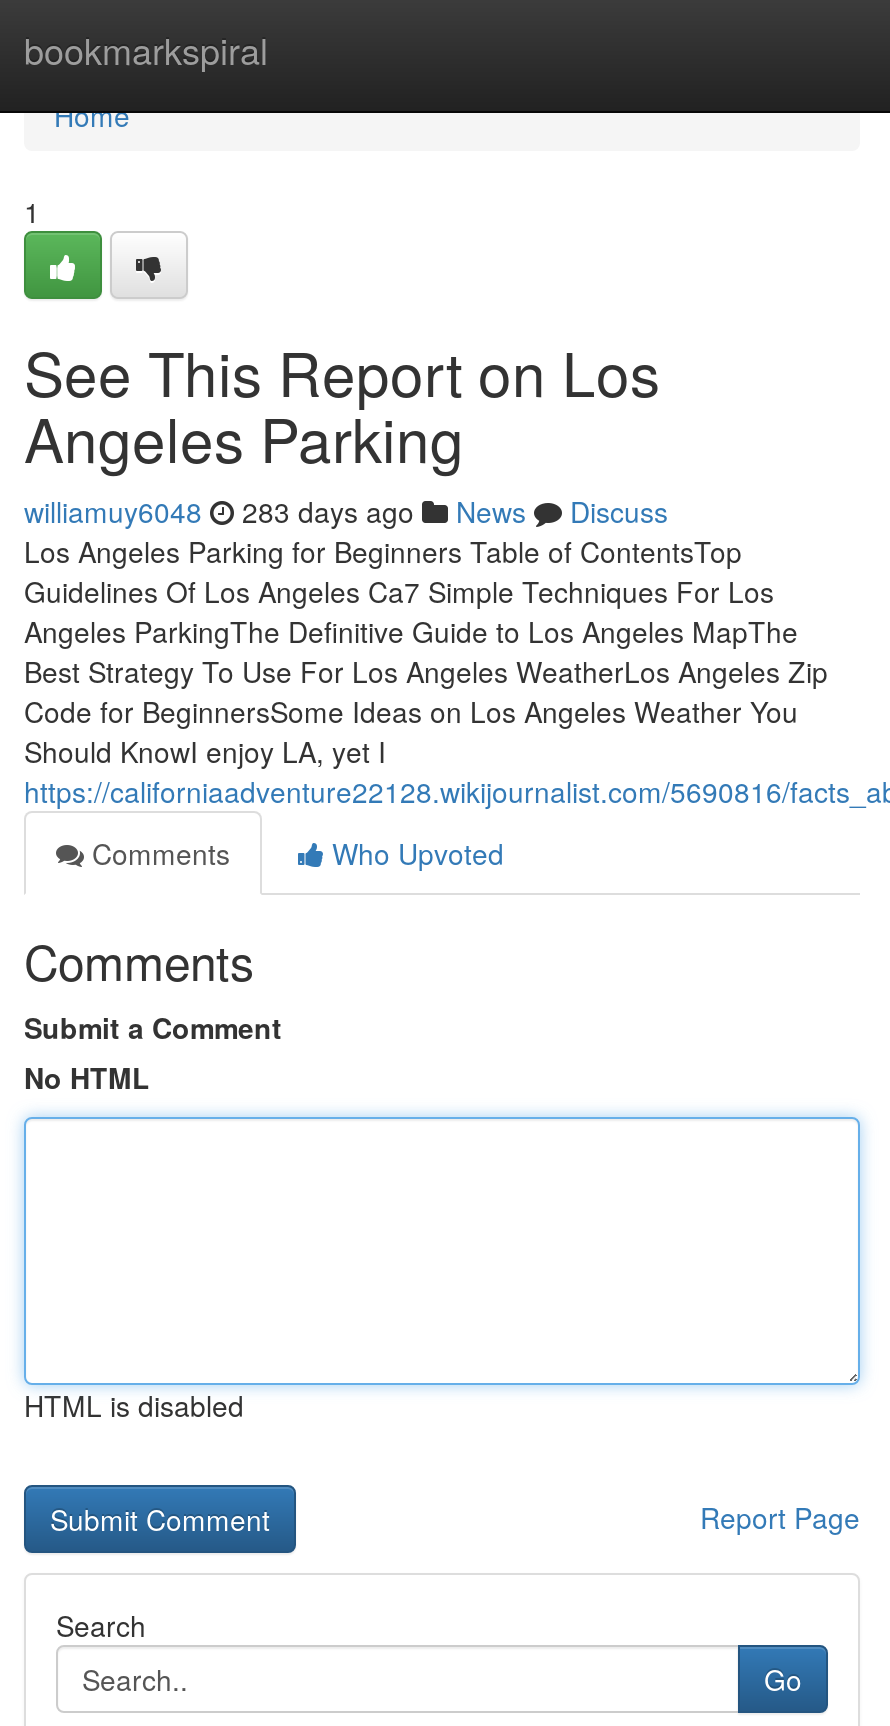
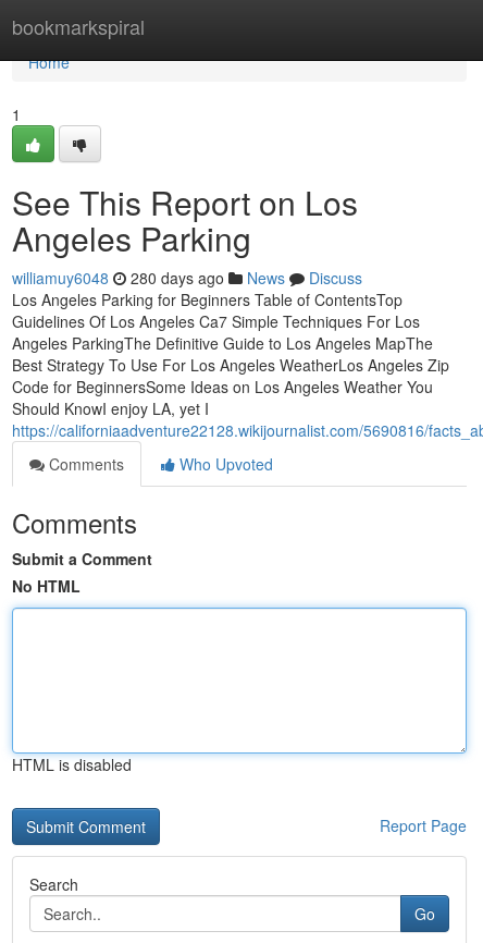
[24,491,668,531] williamuy6048 283 days ago News Discuss -> [12,267,362,289] williamuy6048 280 days ago News Discuss

